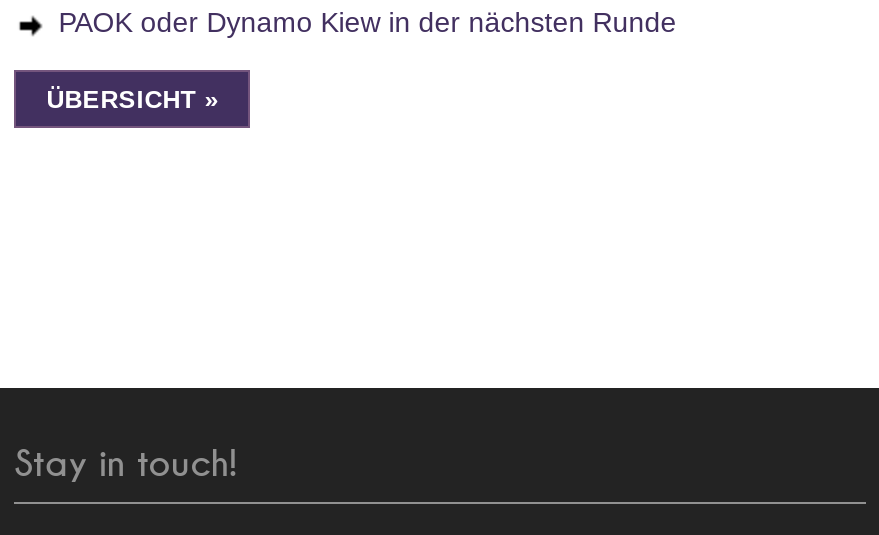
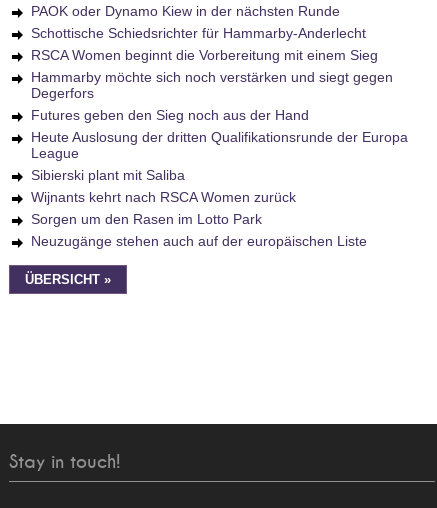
none -> [31,25,408,249] Schottische Schiedsrichter für Hammarby-Anderlecht | RSCA Women beginnt die Vorbereitung mit einem Sieg | Hammarby möchte sich noch verstärken und siegt gegen | Degerfors | Futures geben den Sieg noch aus der Hand | Heute Auslosung der dritten Qualifikationsrunde der Europa | League | Sibierski plant mit Saliba | Wijnants kehrt nach RSCA Women zurück | Sorgen um den Rasen im Lotto Park | Neuzugänge stehen auch auf der europäischen Liste

